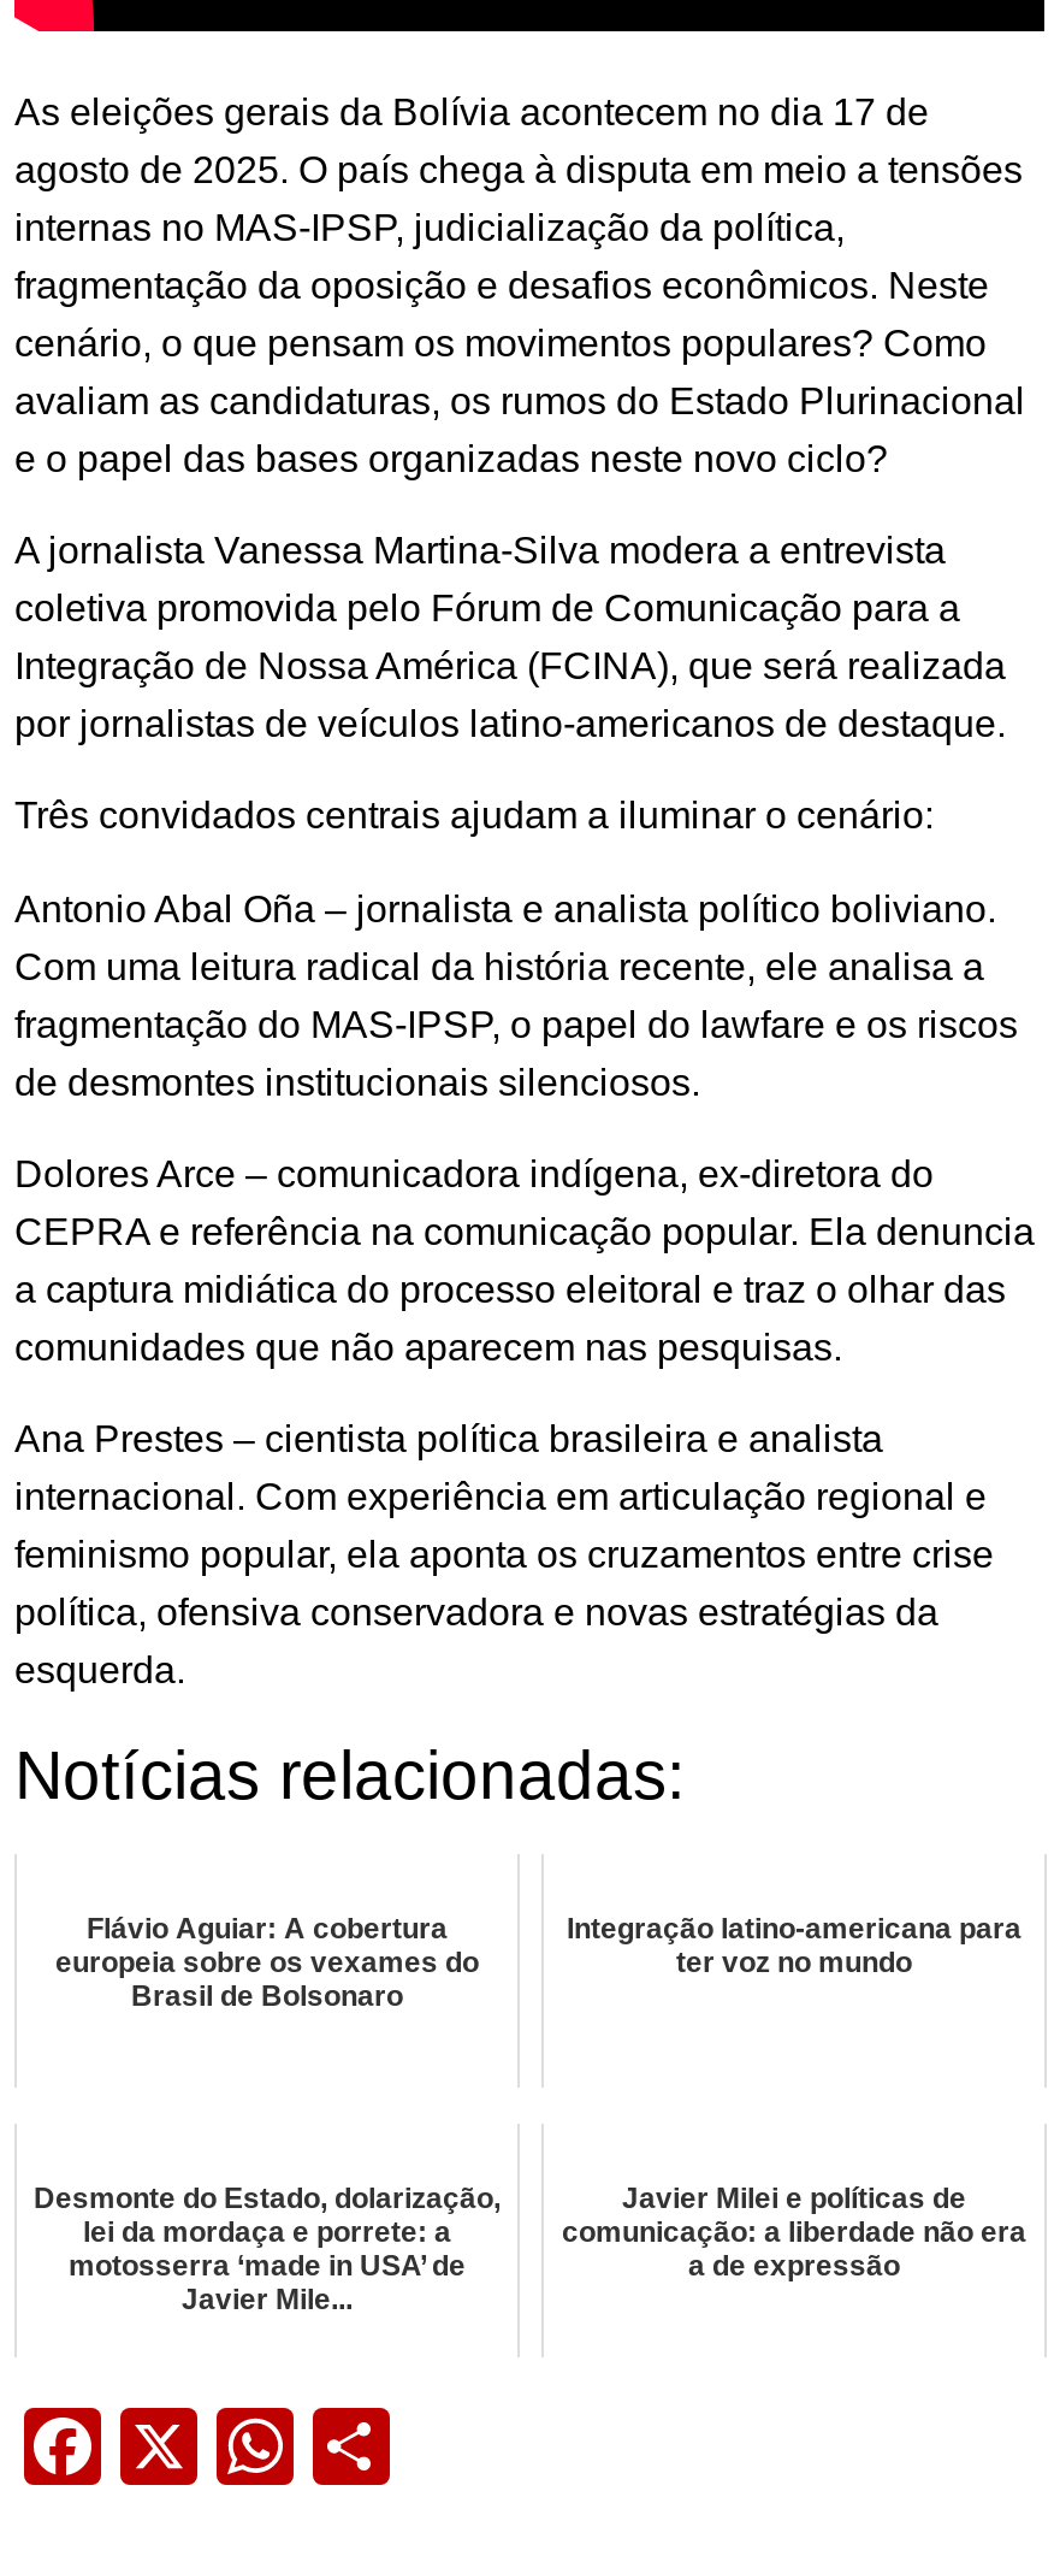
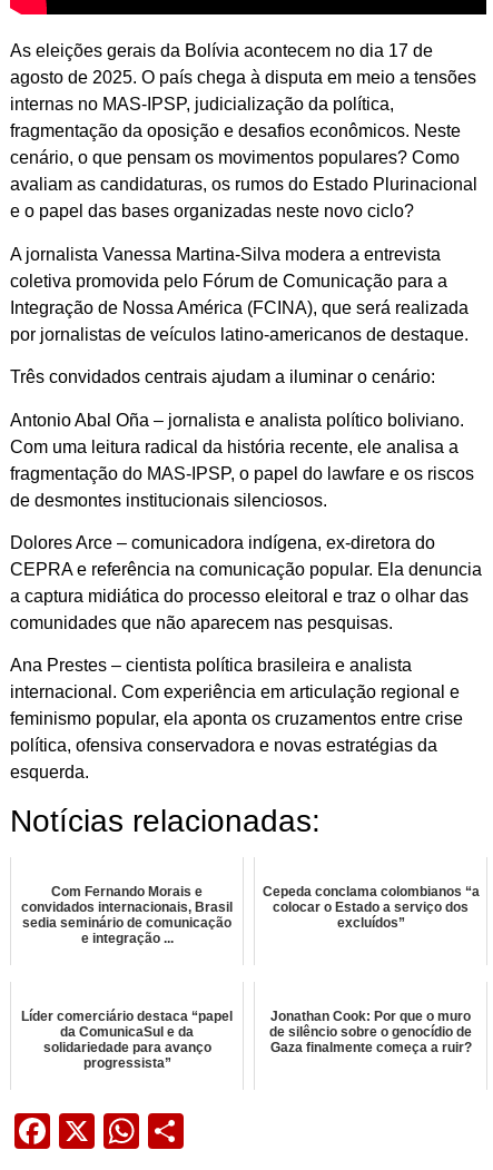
[55,1911,479,2013] Flávio Aguiar: A cobertura | europeia sobre os vexames do | Brasil de Bolsonaro -> [21,884,233,946] Com Fernando Morais e | convidados internacionais, Brasil | sedia seminário de comunicação | e integração ...
[567,1911,1021,1979] Integração latino-americana para | ter voz no mundo -> [262,884,479,930] Cepeda conclama colombianos “a | colocar o Estado a serviço dos | excluídos”
[34,2181,501,2316] Desmonte do Estado, dolarização, | lei da mordaça e porrete: a | motosserra ‘made in USA’ de | Javier Mile... -> [21,1008,233,1071] Líder comerciário destaca “papel | da ComunicaSul e da | solidariedade para avanço | progressista”
[562,2181,1026,2282] Javier Milei e políticas de | comunicação: a liberdade não era | a de expressão -> [269,1008,472,1055] Jonathan Cook: Por que o muro | de silêncio sobre o genocídio de | Gaza finalmente começa a ruir?

